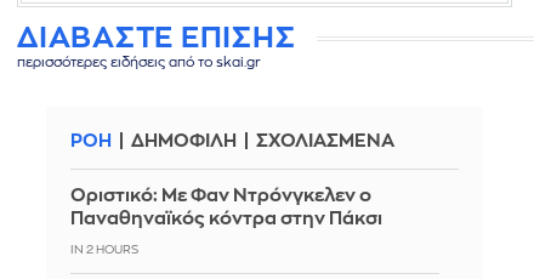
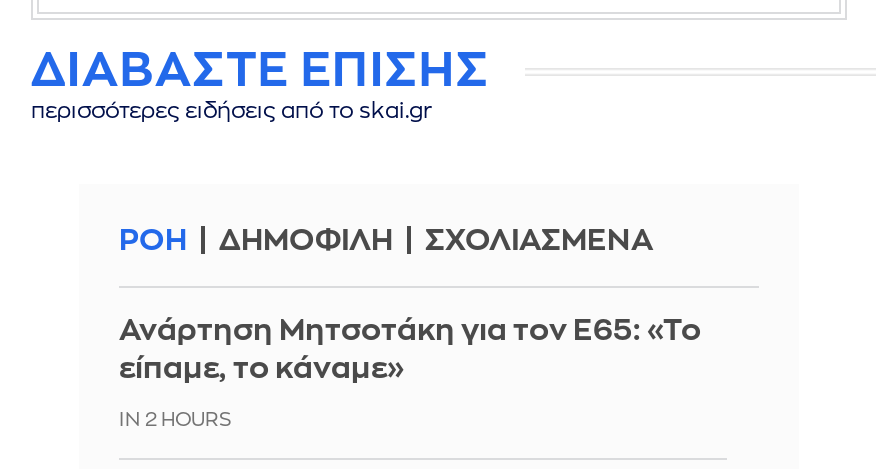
[70,187,382,228] Οριστικό: Με Φαν Ντρόνγκελεν ο | Παναθηναϊκός κόντρα στην Πάκσι -> [119,316,701,384] Ανάρτηση Μητσοτάκη για τον Ε65: «Το | είπαμε, το κάναμε»

